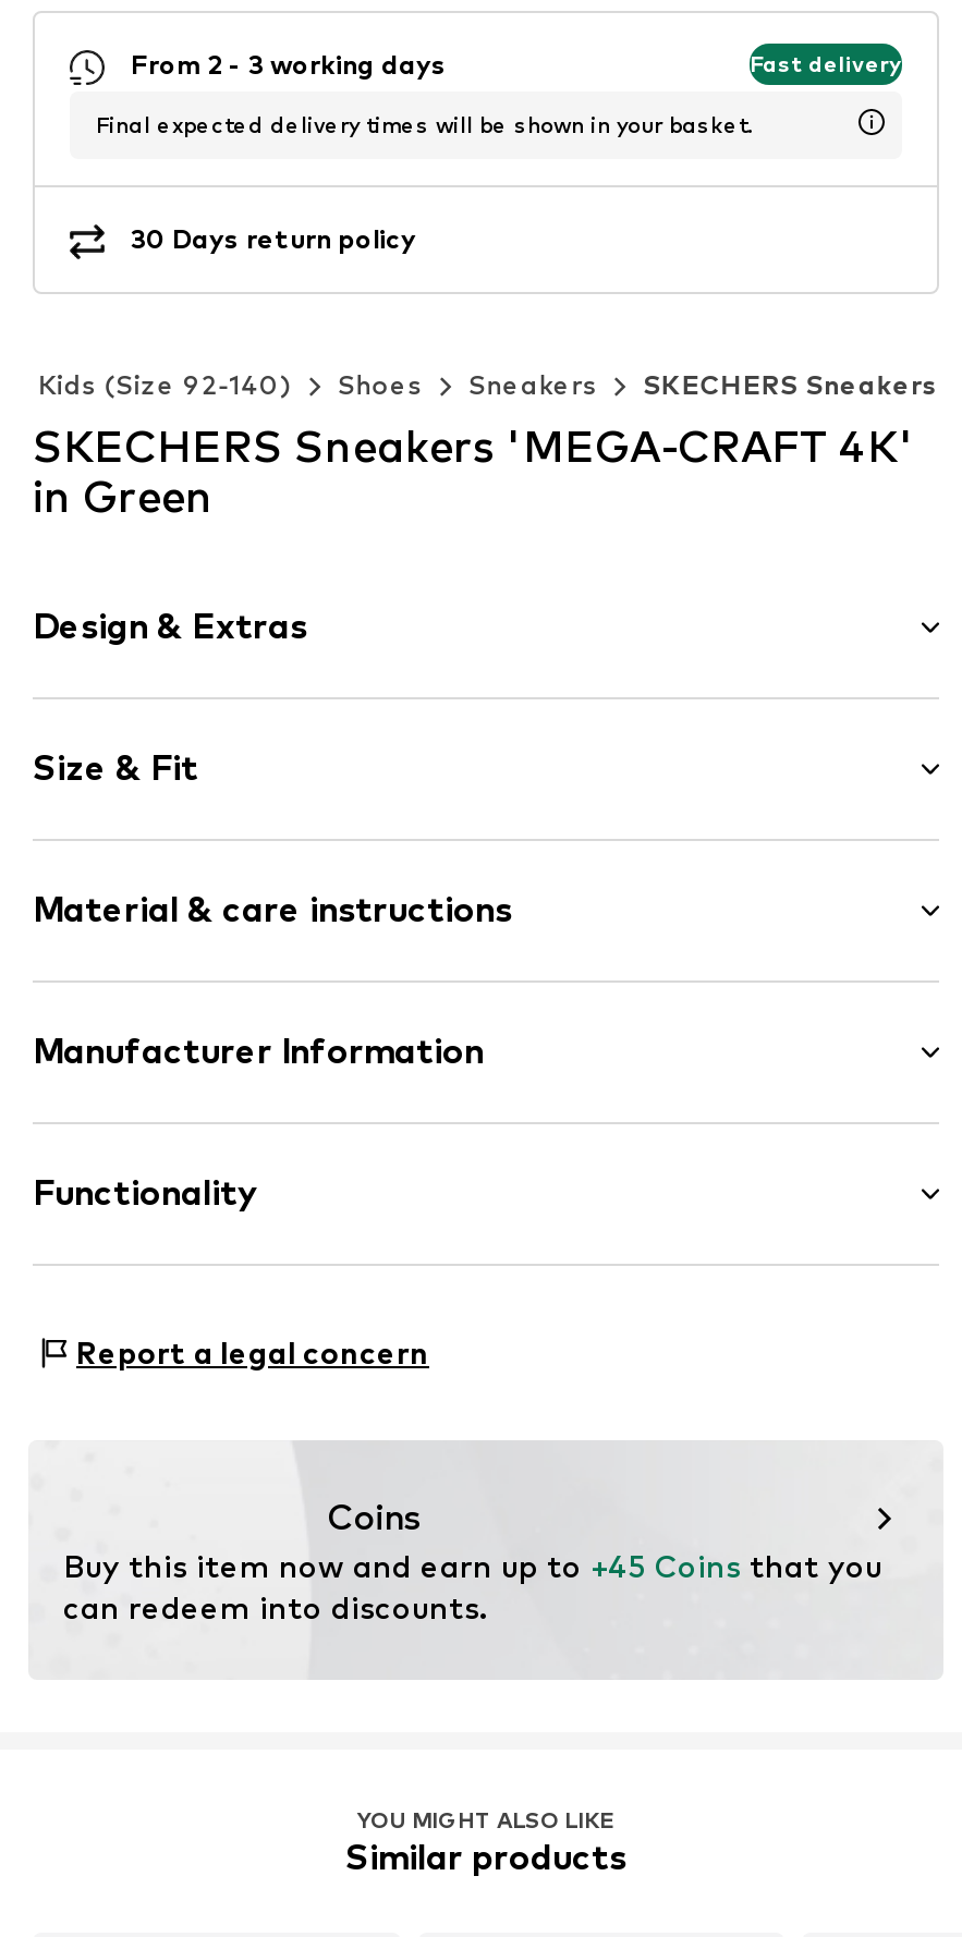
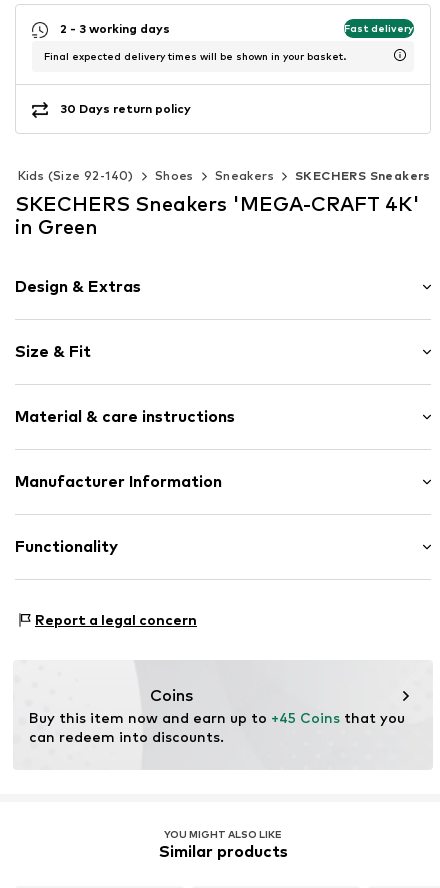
[131,48,447,81] From 2 - 3 working days -> [60,21,170,36] 2 - 3 working days

